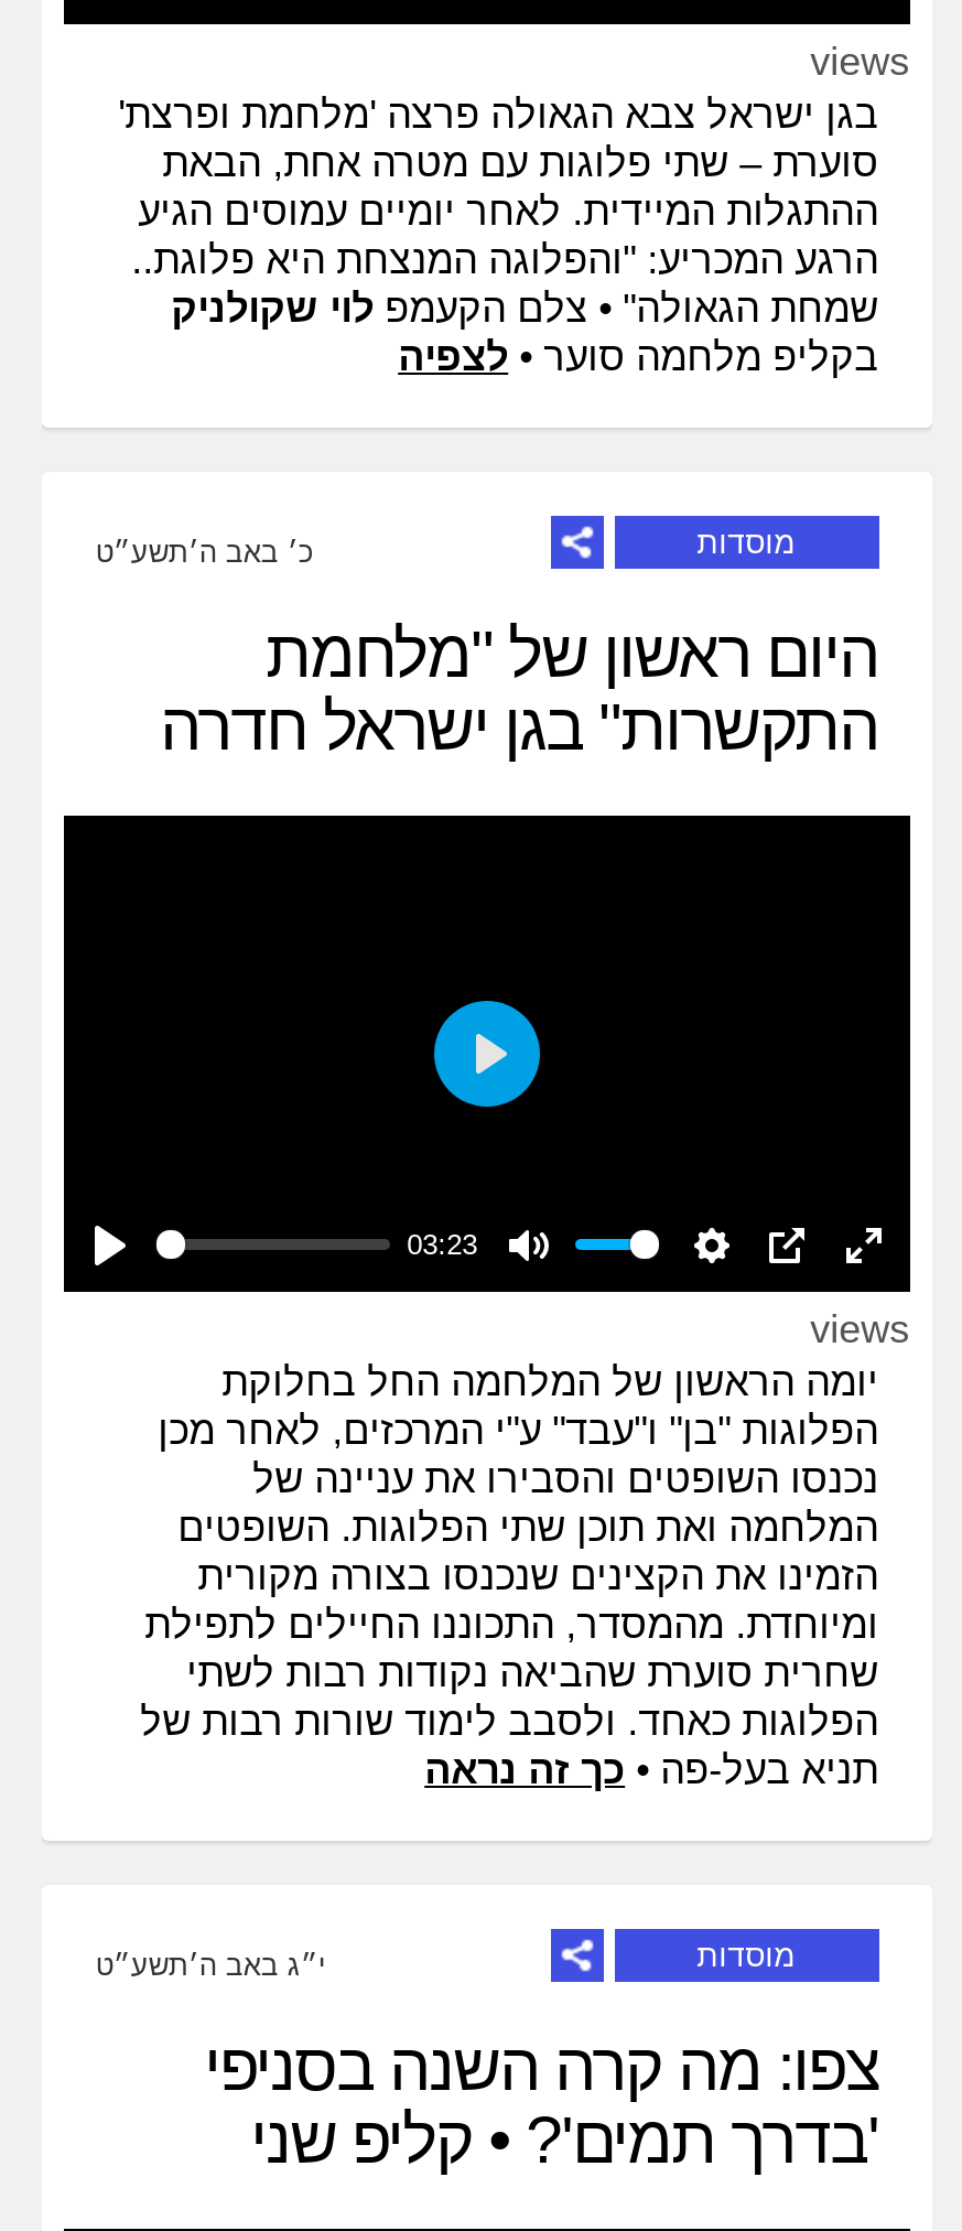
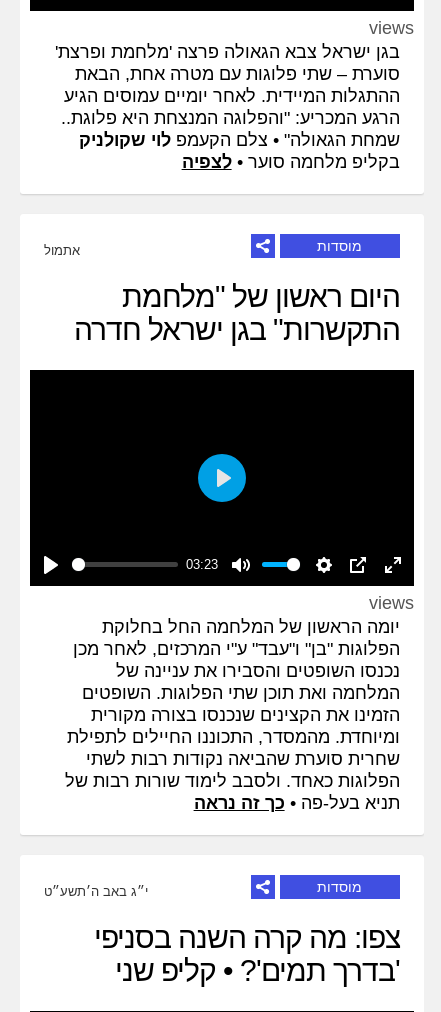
[96,536,314,569] כ׳ באב ה׳תשע״ט -> [44,243,80,258] אתמול

